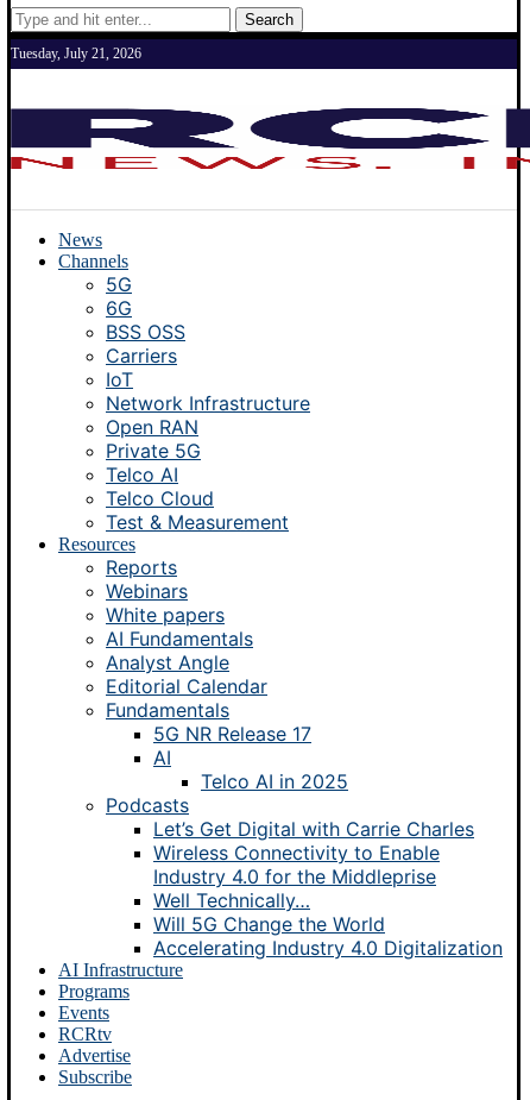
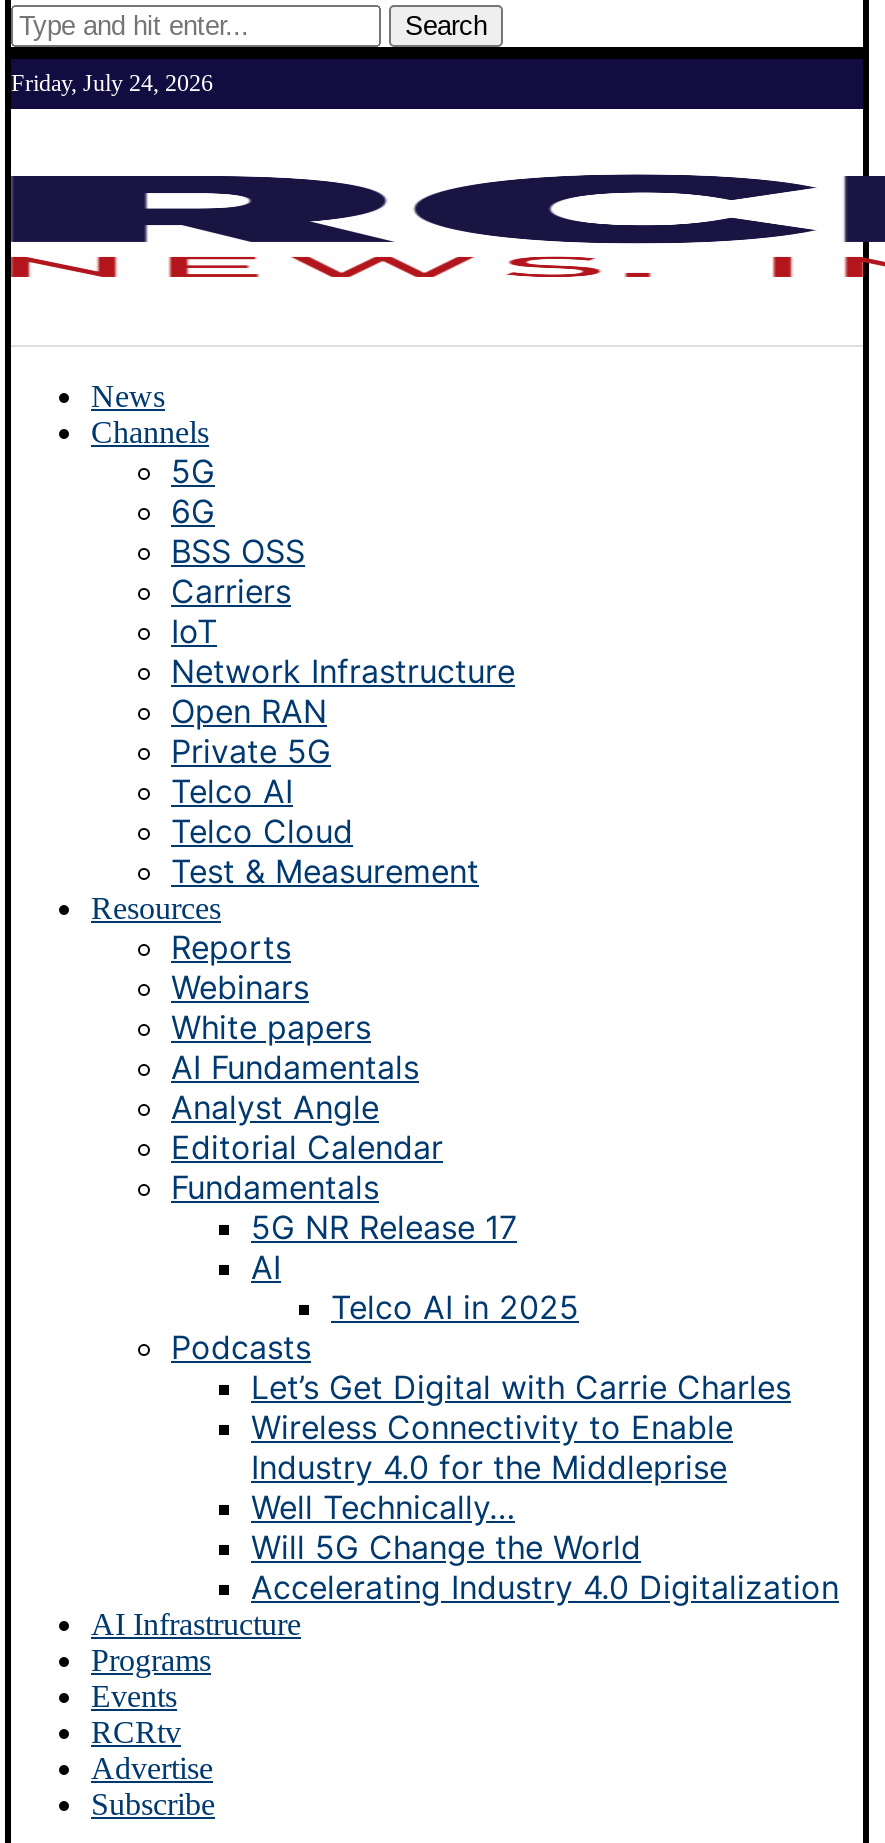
[11,45,141,62] Tuesday, July 21, 2026 -> [11,69,213,97] Friday, July 24, 2026

